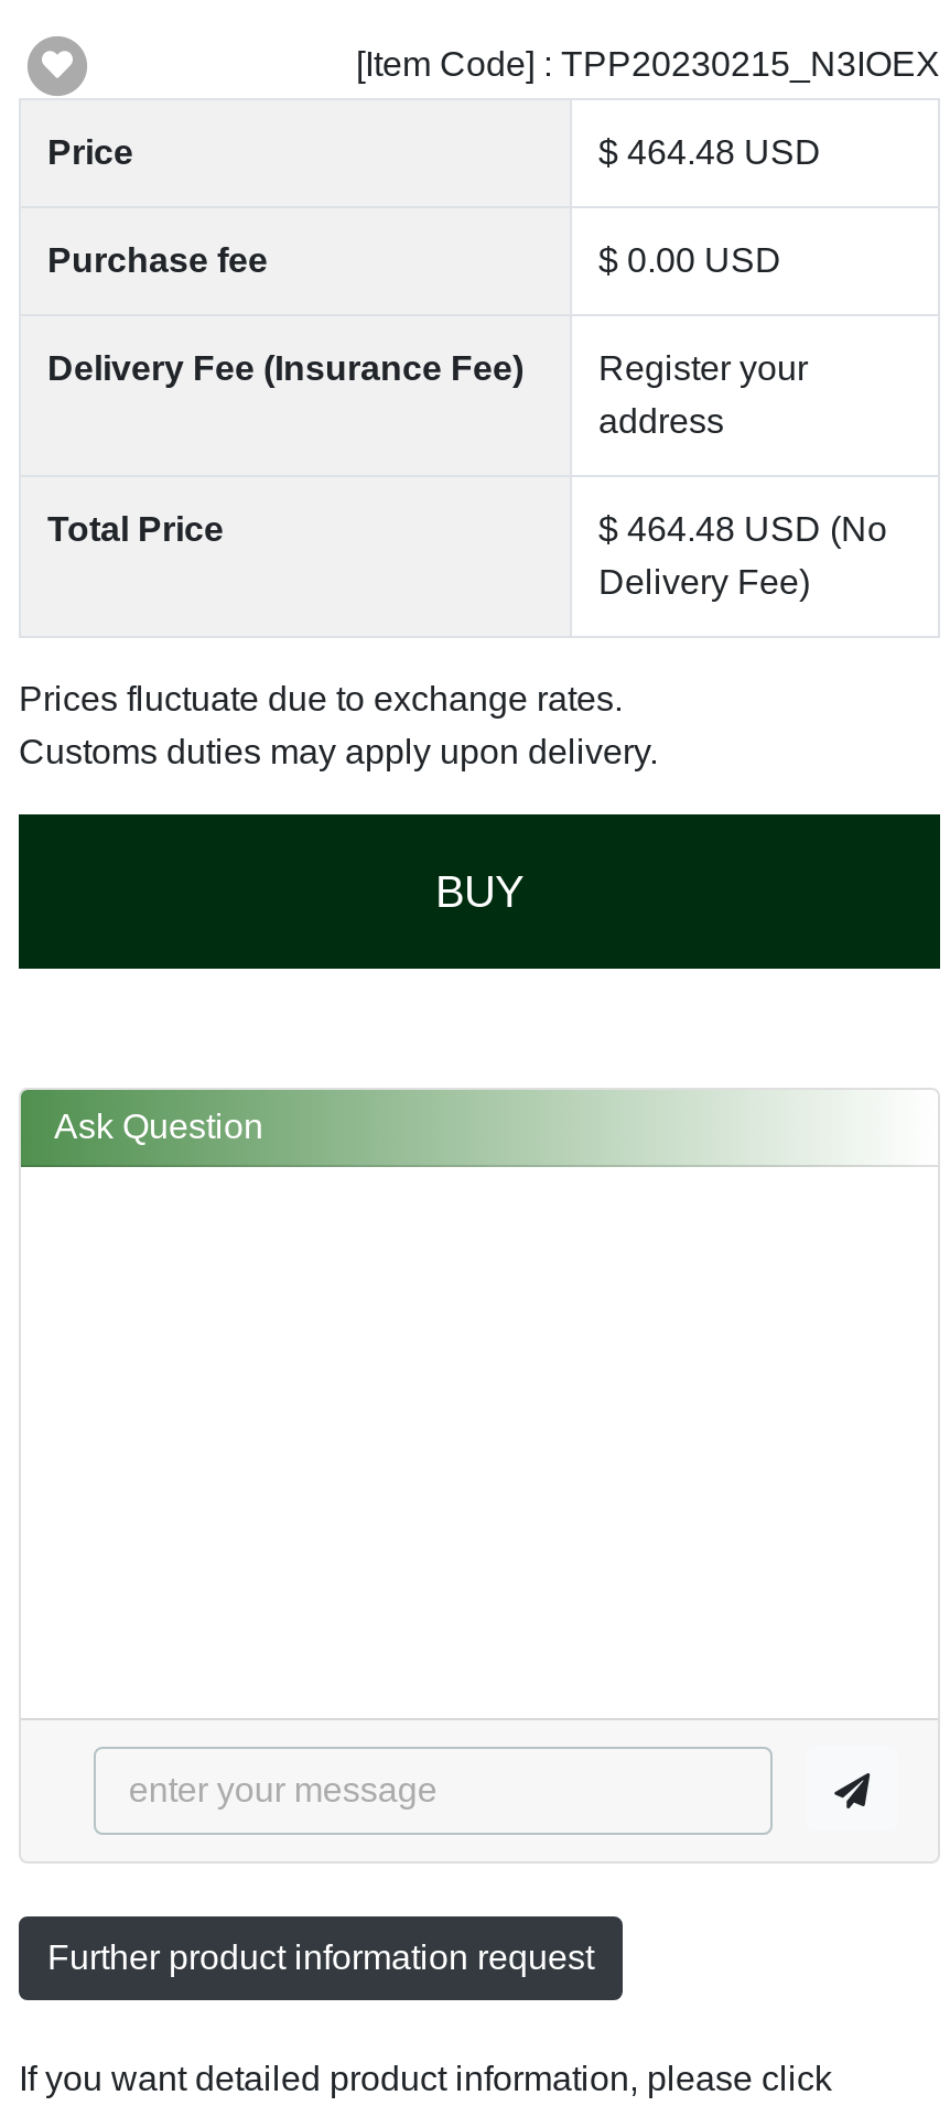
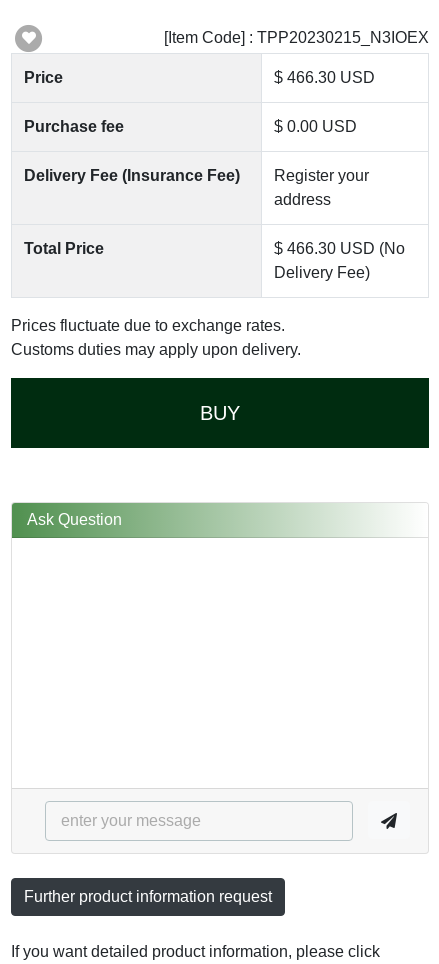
[598,134,821,171] $ 464.48 USD -> [274,69,375,86] $ 466.30 USD
[598,510,887,548] $ 464.48 USD (No -> [274,240,405,257] $ 466.30 USD (No

